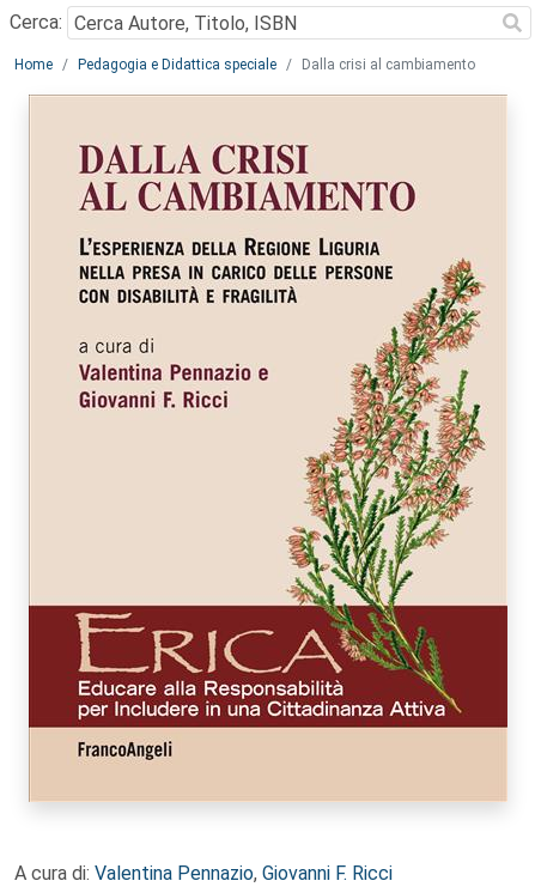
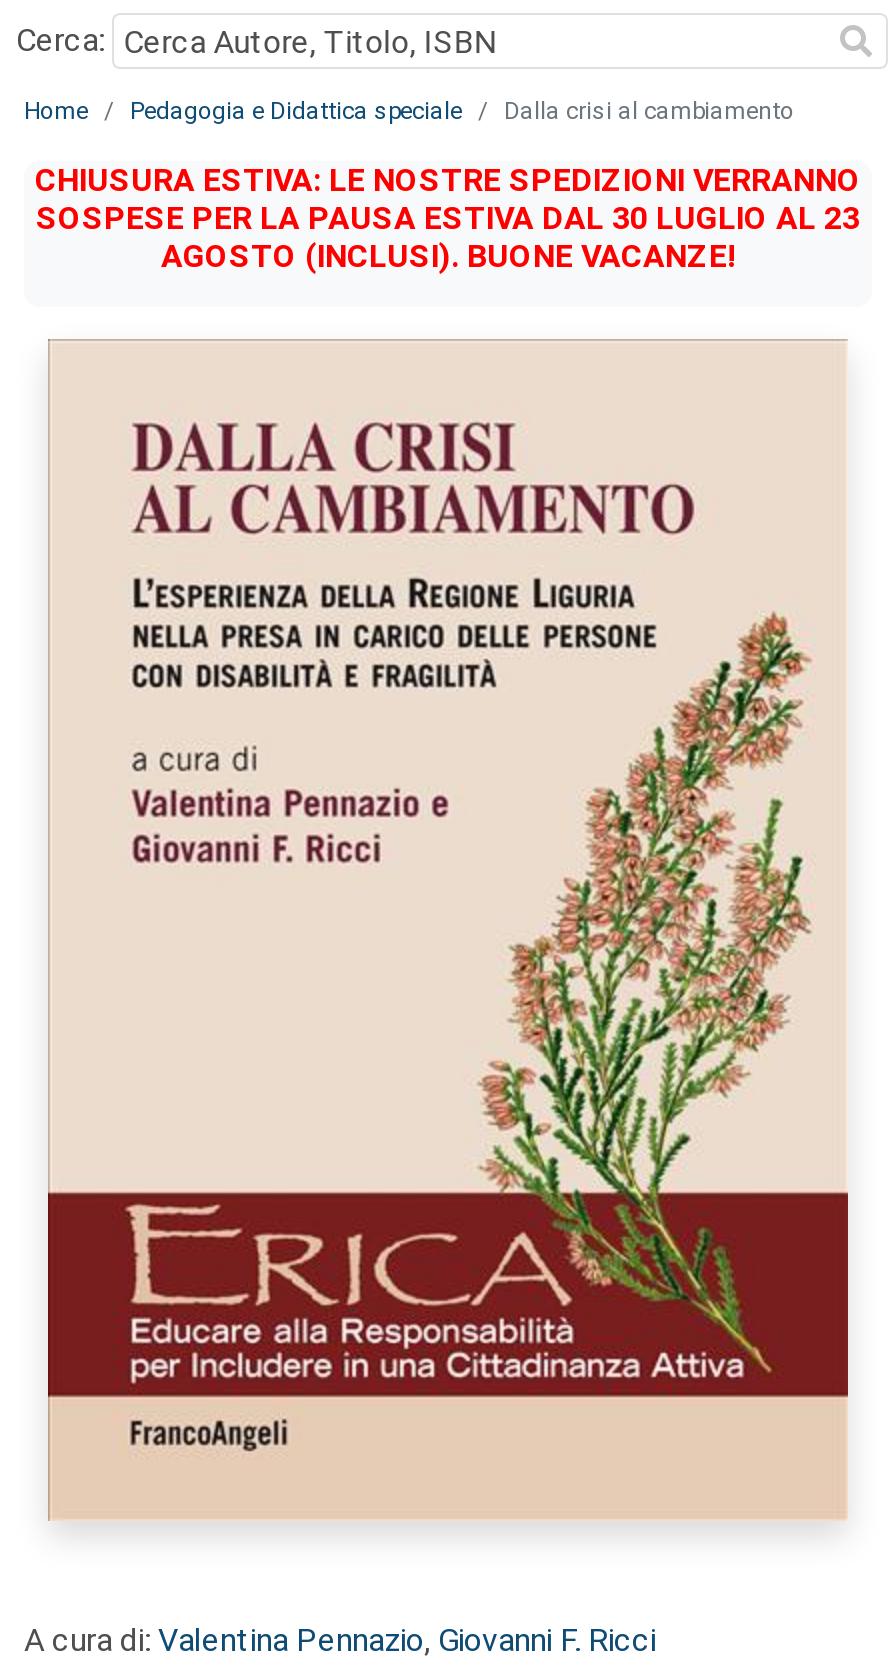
none -> [35,161,861,275] CHIUSURA ESTIVA: LE NOSTRE SPEDIZIONI VERRANNO | SOSPESE PER LA PAUSA ESTIVA DAL 30 LUGLIO AL 23 | AGOSTO (INCLUSI). BUONE VACANZE!

